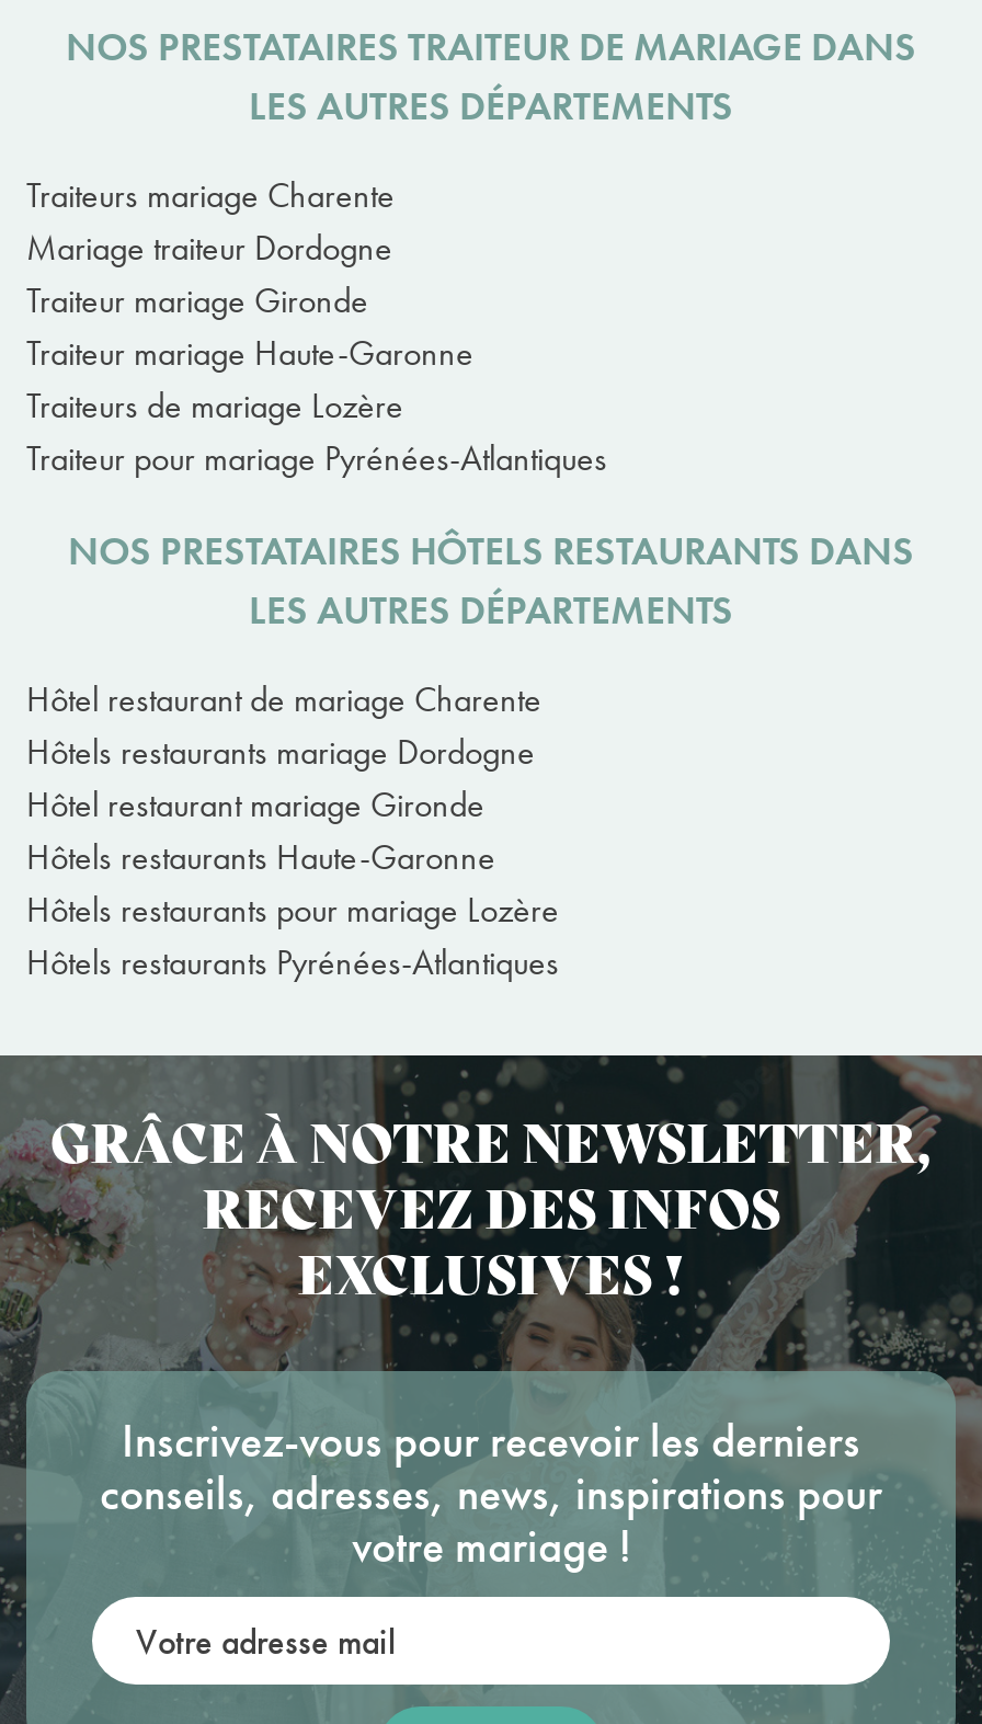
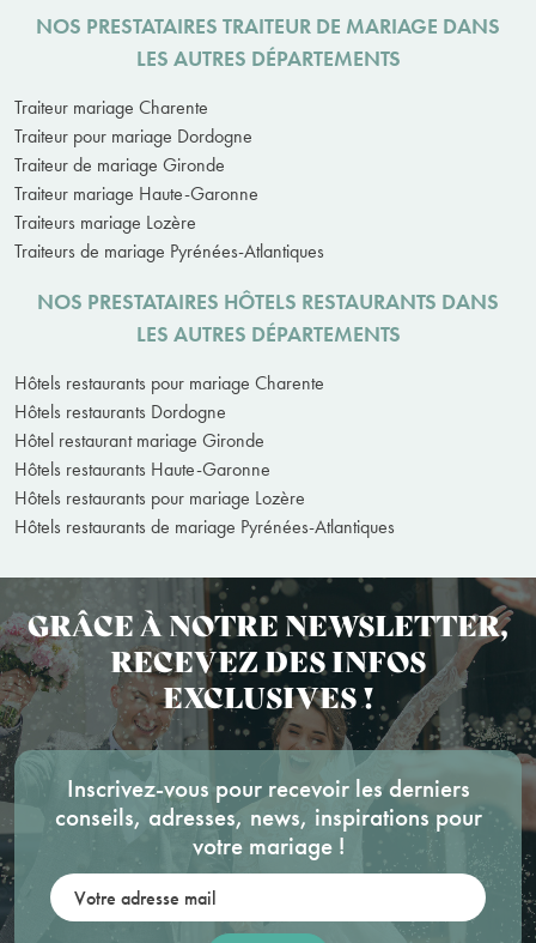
[26,172,395,323] Traiteurs mariage Charente | Mariage traiteur Dordogne | Traiteur mariage Gironde -> [14,95,252,177] Traiteur mariage Charente | Traiteur pour mariage Dordogne | Traiteur de mariage Gironde
[26,383,607,481] Traiteurs de mariage Lozère | Traiteur pour mariage Pyrénées-Atlantiques -> [14,210,324,264] Traiteurs mariage Lozère | Traiteurs de mariage Pyrénées-Atlantiques
[26,676,541,775] Hôtel restaurant de mariage Charente | Hôtels restaurants mariage Dordogne -> [14,370,324,424] Hôtels restaurants pour mariage Charente | Hôtels restaurants Dordogne
[26,939,559,985] Hôtels restaurants Pyrénées-Atlantiques -> [14,514,395,539] Hôtels restaurants de mariage Pyrénées-Atlantiques

